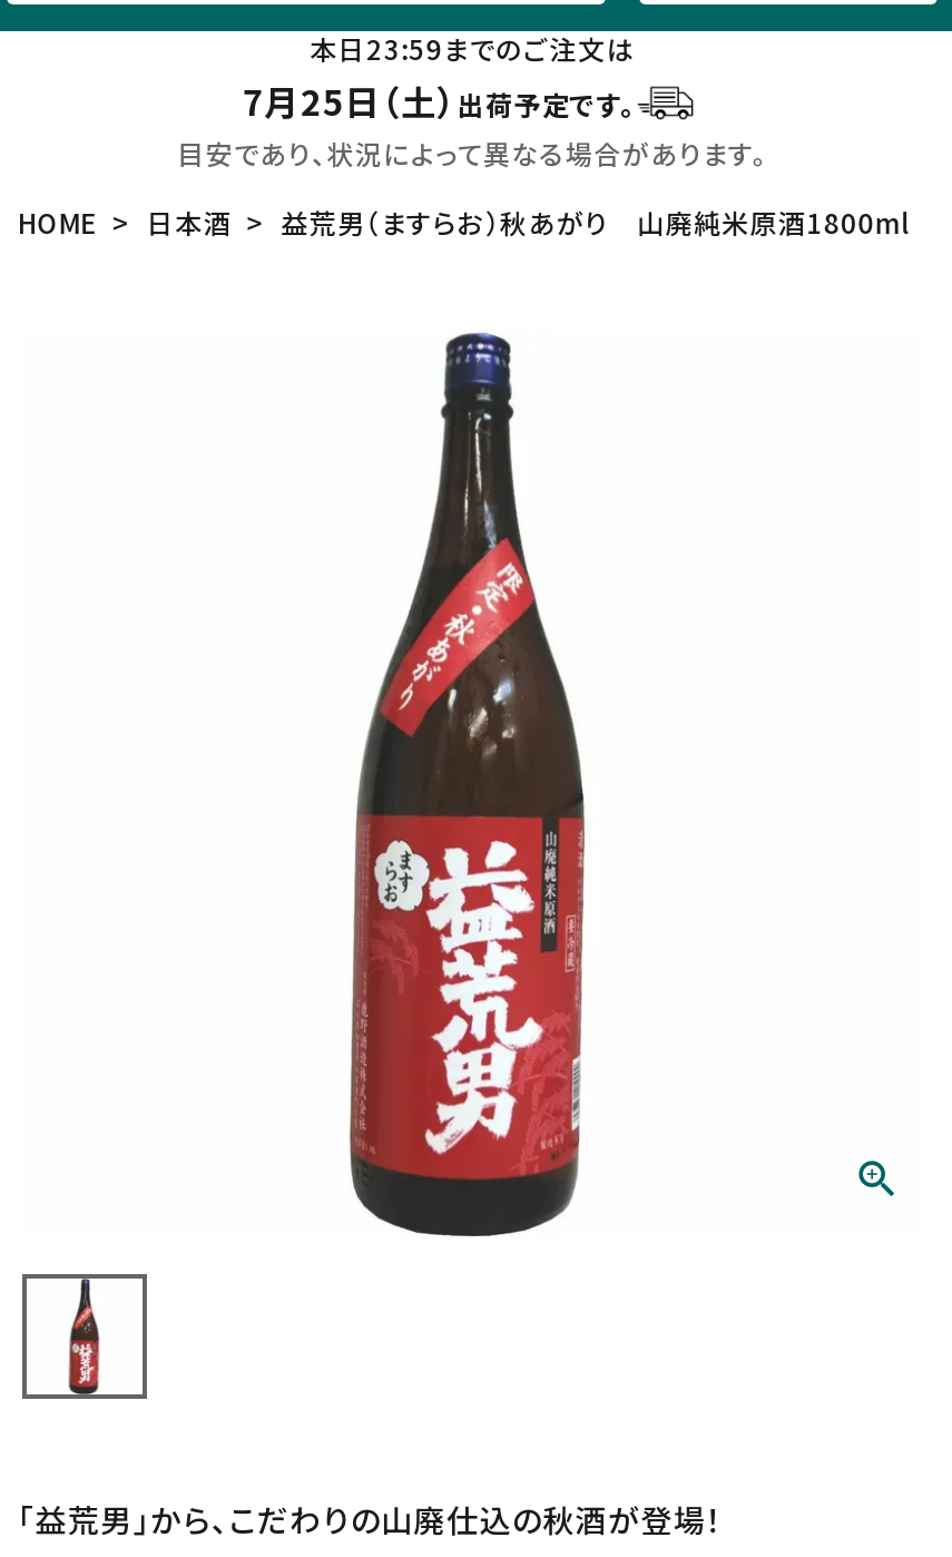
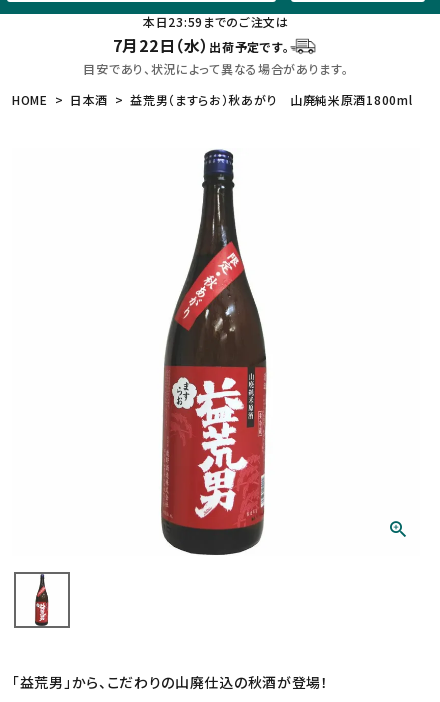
[242,76,635,125] 7月25日（土）出荷予定です。 -> [113,34,289,56] 7月22日（水）出荷予定です。

